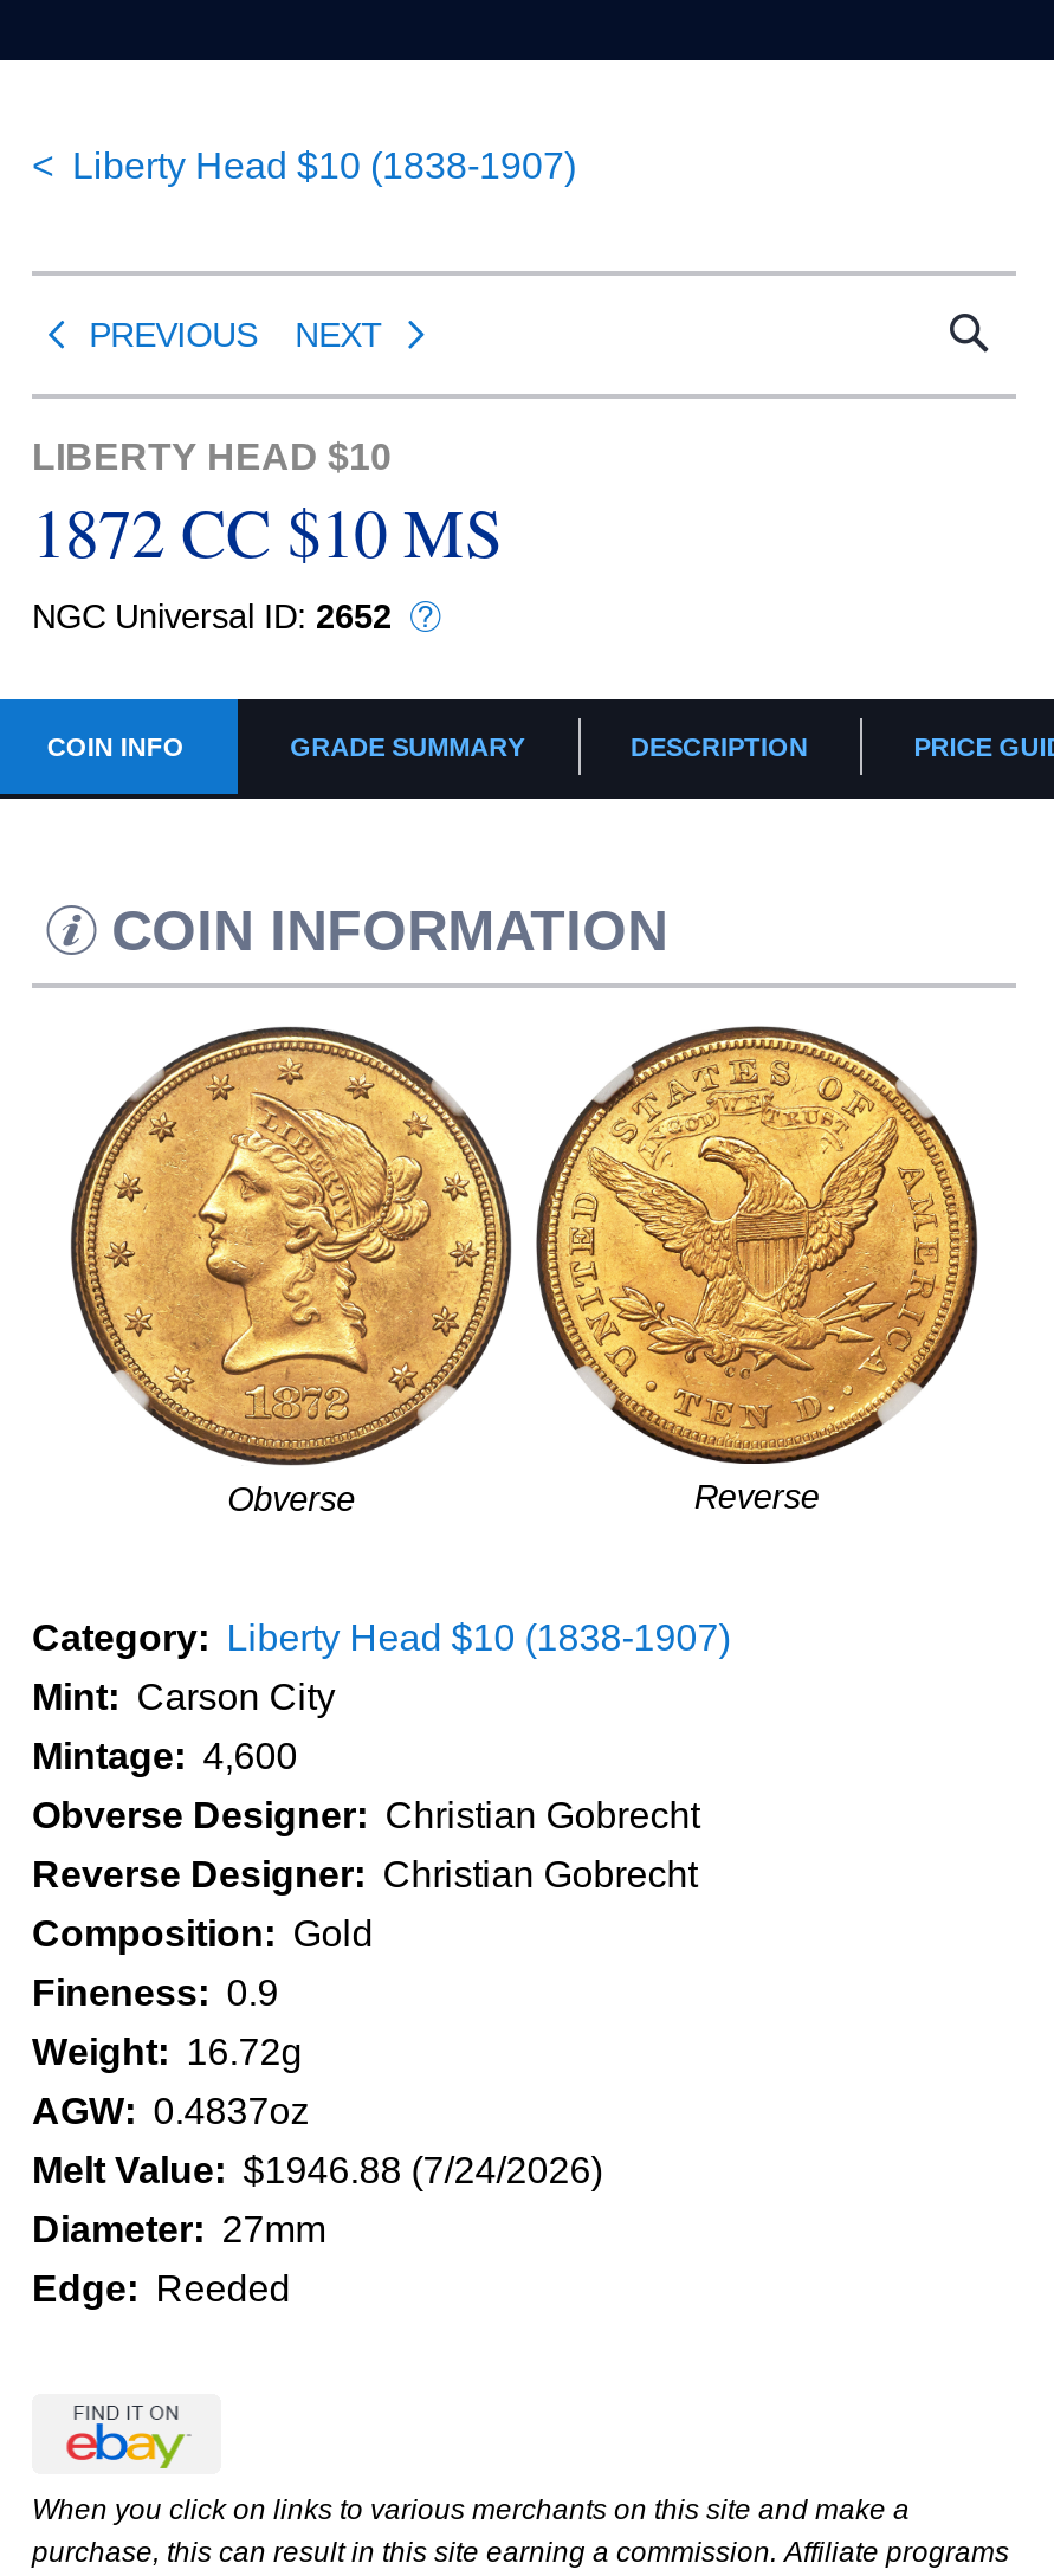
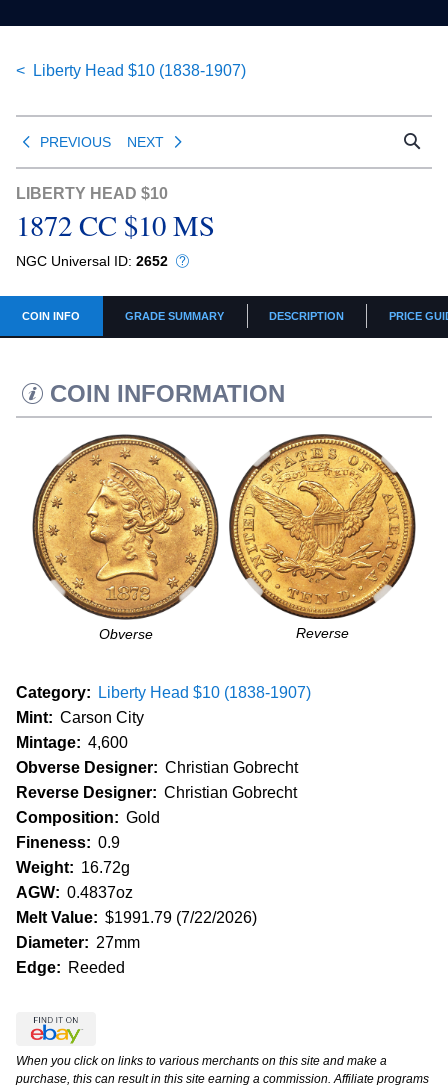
[32,2150,603,2190] Melt Value: $1946.88 (7/24/2026) -> [16,909,257,926] Melt Value: $1991.79 (7/22/2026)

